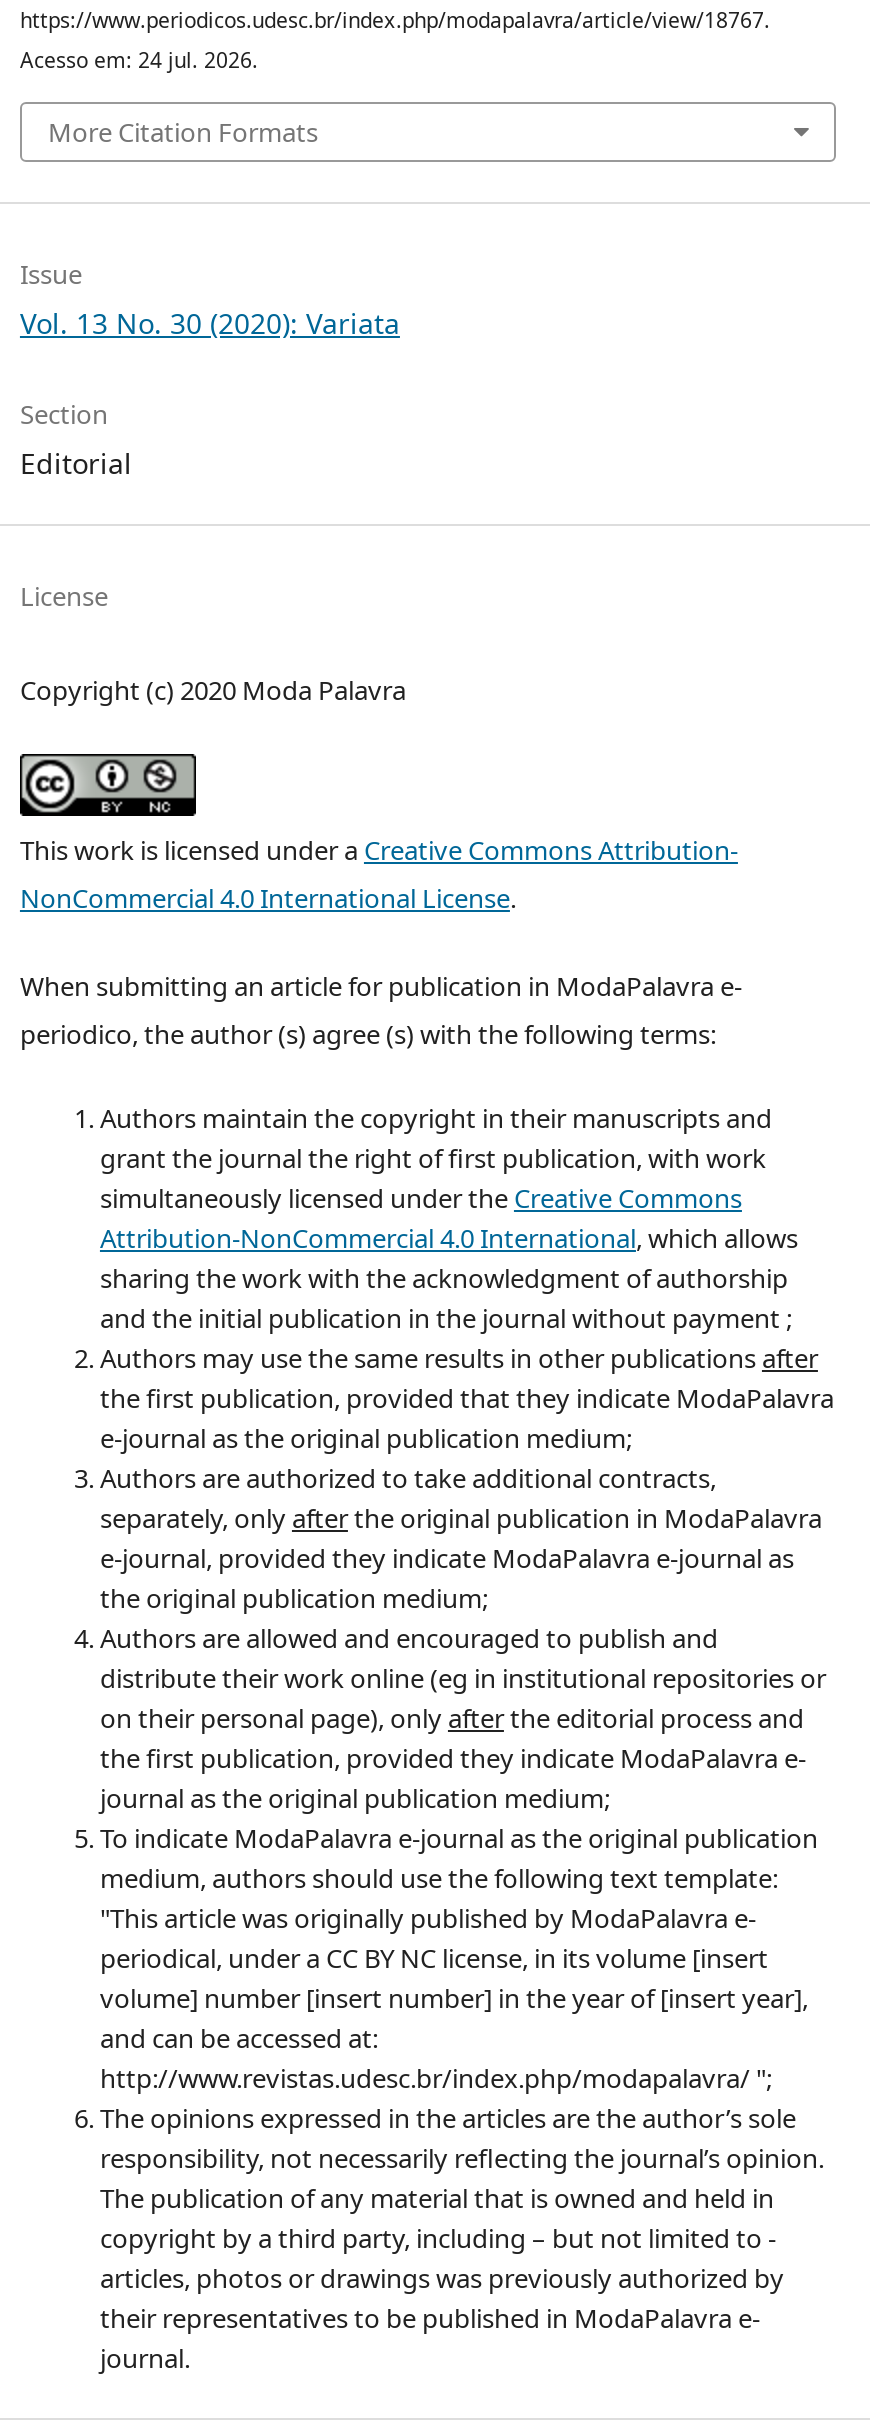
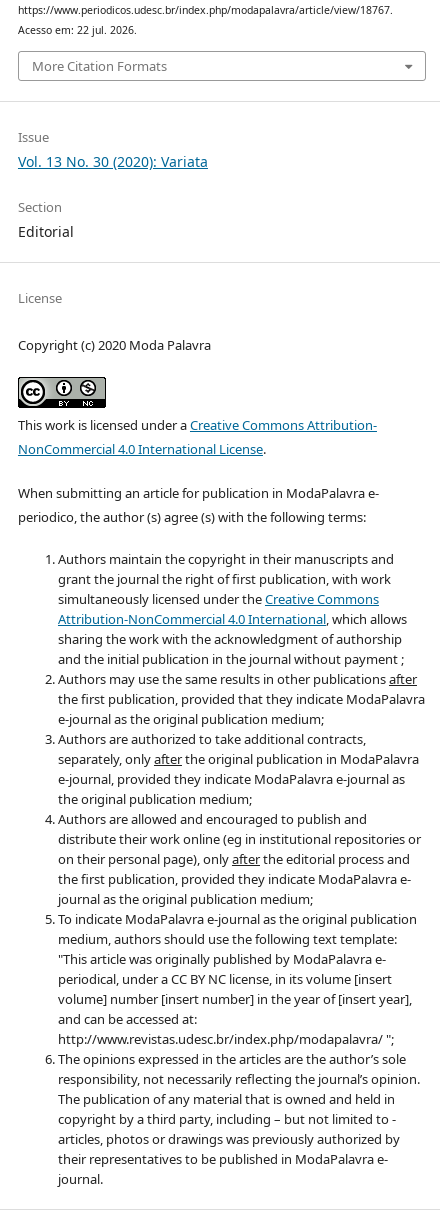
[20,46,258,74] Acesso em: 24 jul. 2026. -> [18,23,137,37] Acesso em: 22 jul. 2026.

